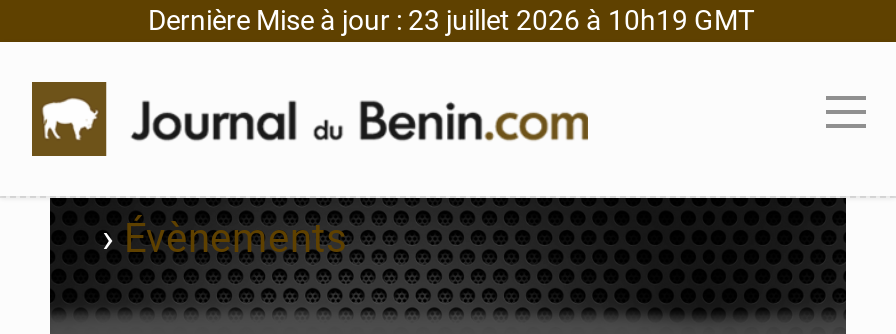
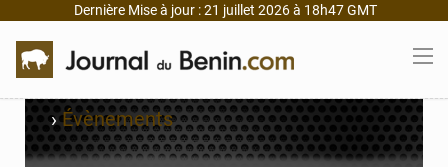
[142,4,754,36] Dernière Mise à jour : 23 juillet 2026 à 10h19 GMT -> [71,2,377,18] Dernière Mise à jour : 21 juillet 2026 à 18h47 GMT

